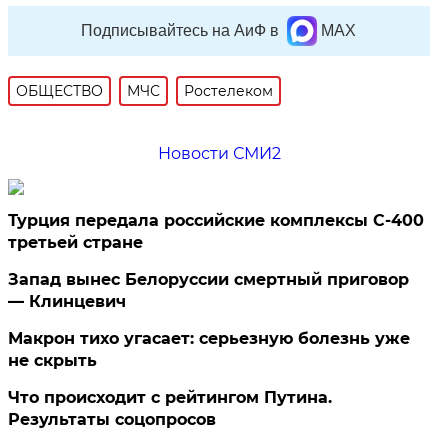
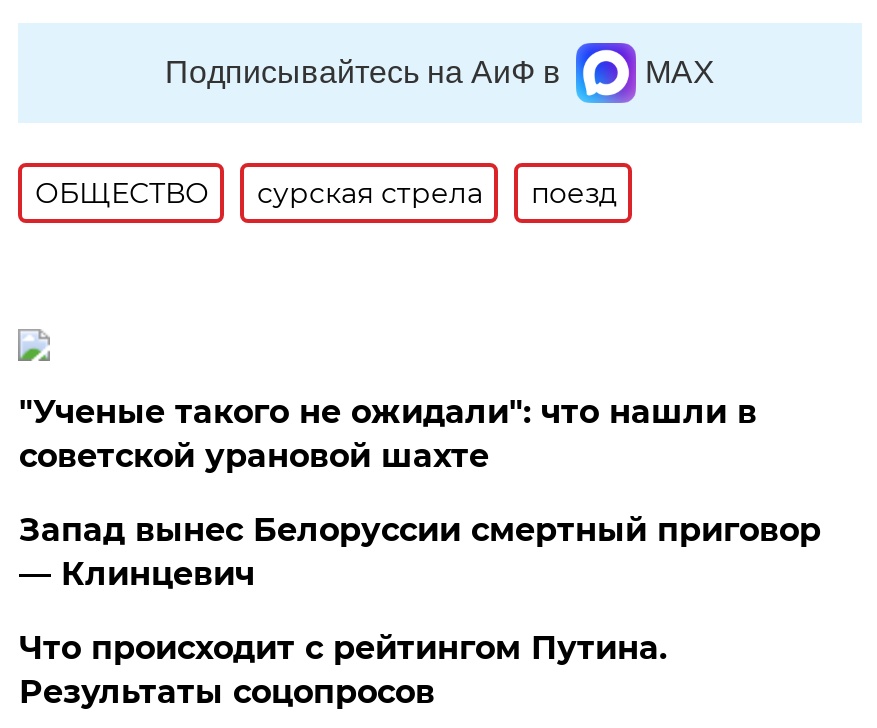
[127,82,281,163] МЧС | Ростелеком | Новости СМИ2 -> [257,175,617,211] сурская стрела | поезд
[8,211,424,252] Турция передала российские комплексы С-400 | третьей стране -> [19,393,757,475] "Ученые такого не ожидали": что нашли в | советской урановой шахте
[8,329,410,370] Макрон тихо угасает: серьезную болезнь уже | не скрыть -> none

